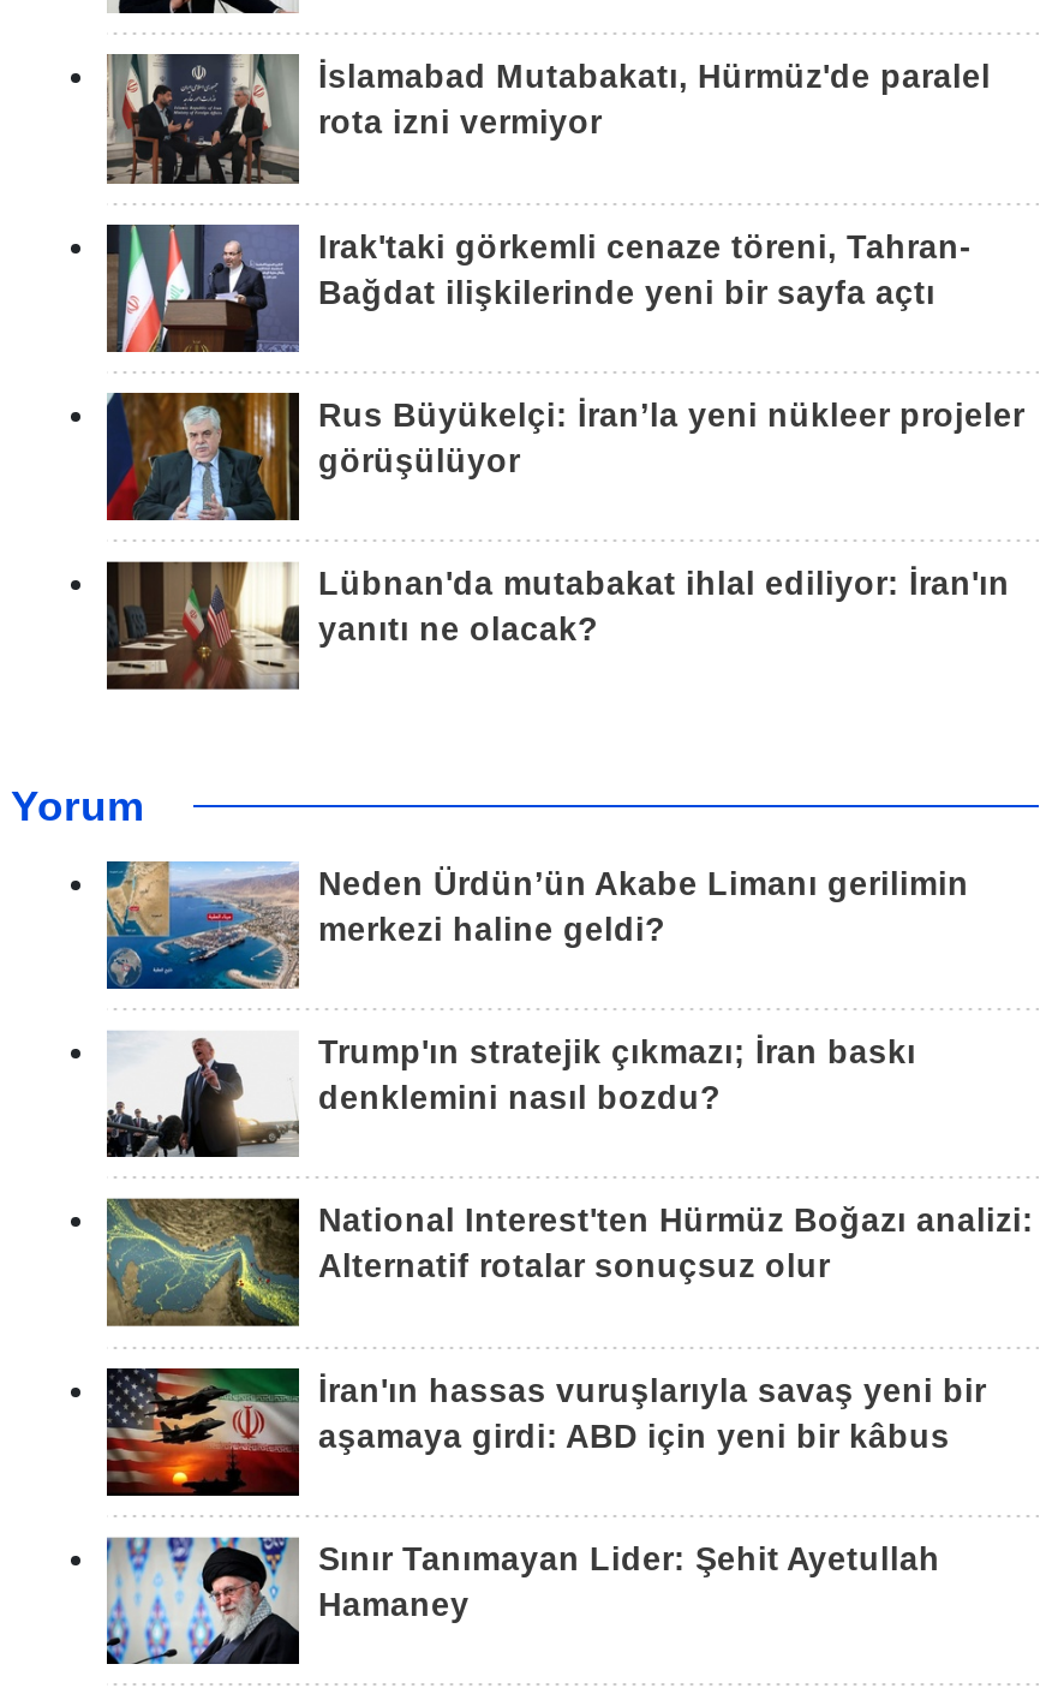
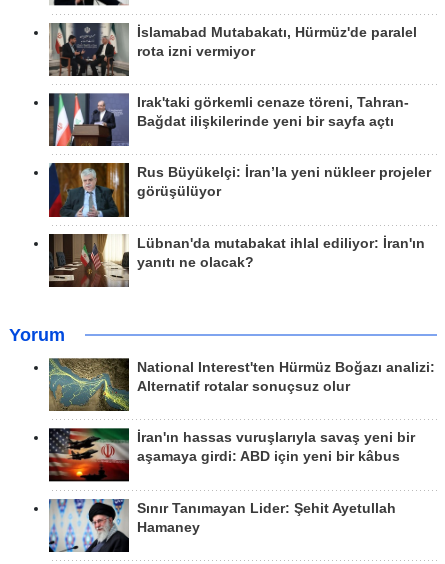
[104,860,969,1115] [image] | Neden Ürdün’ün Akabe Limanı gerilimin | merkezi haline geldi? | Trump'ın stratejik çıkmazı; İran baskı | denklemini nasıl bozdu? -> none
[107,1033,297,1158] [image] -> none

